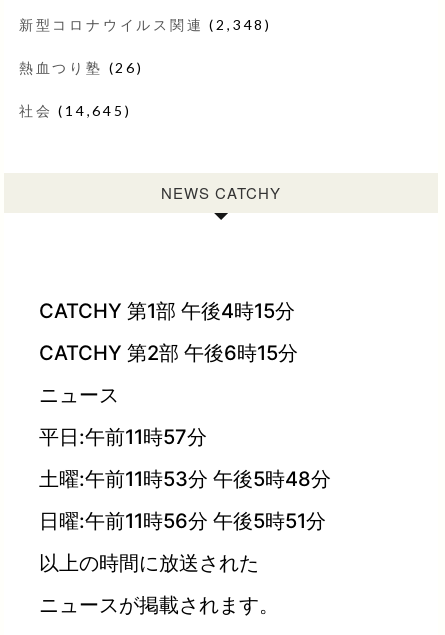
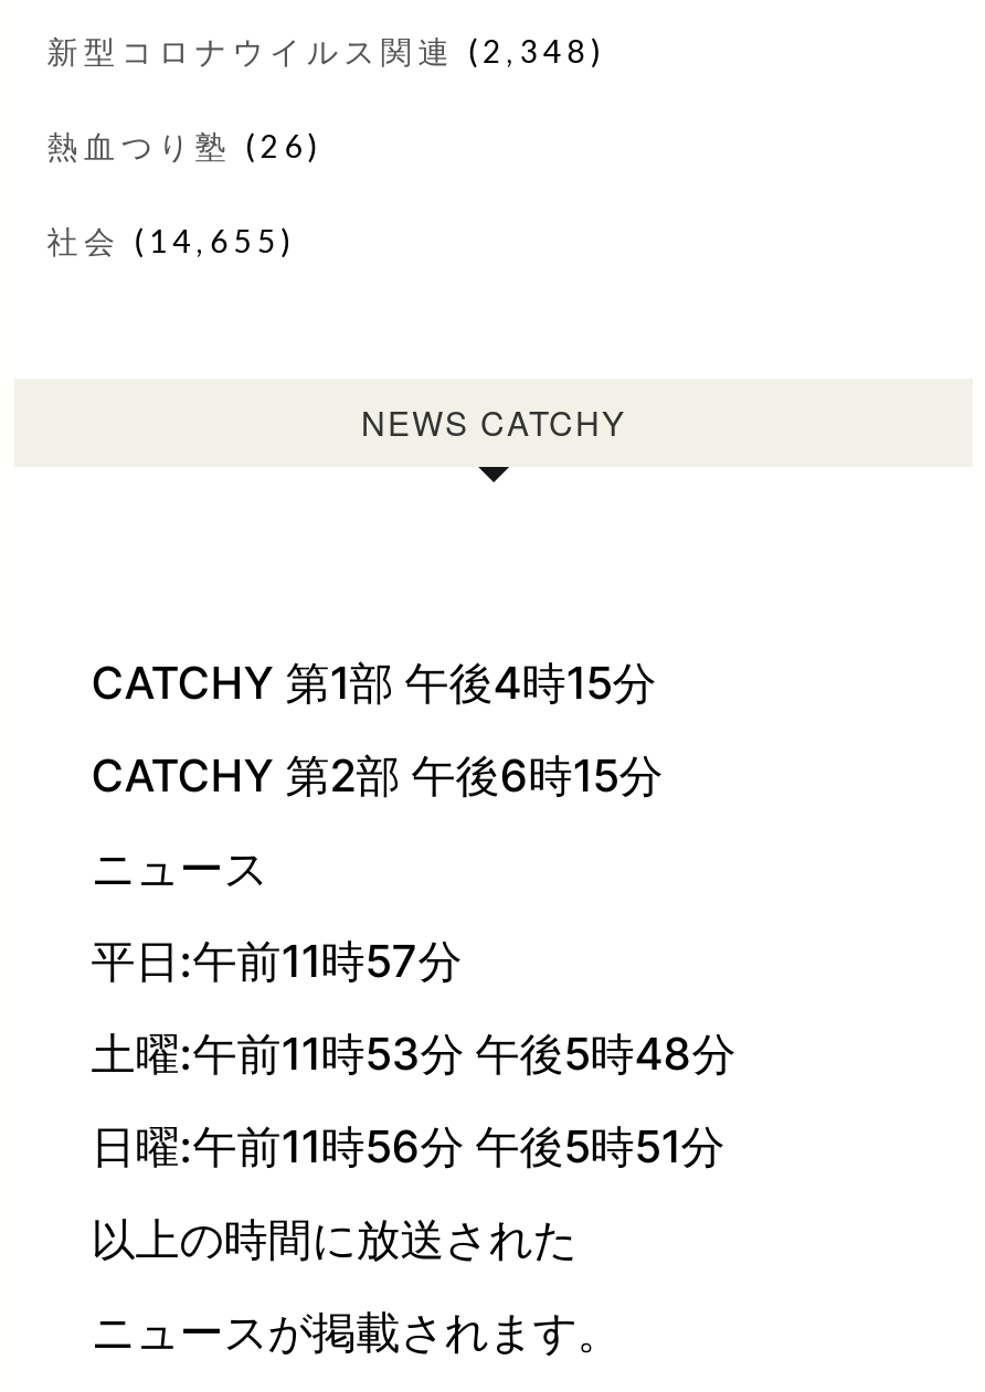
[19,102,131,119] 社会(14,645) -> [47,221,296,259] 社会(14,655)

